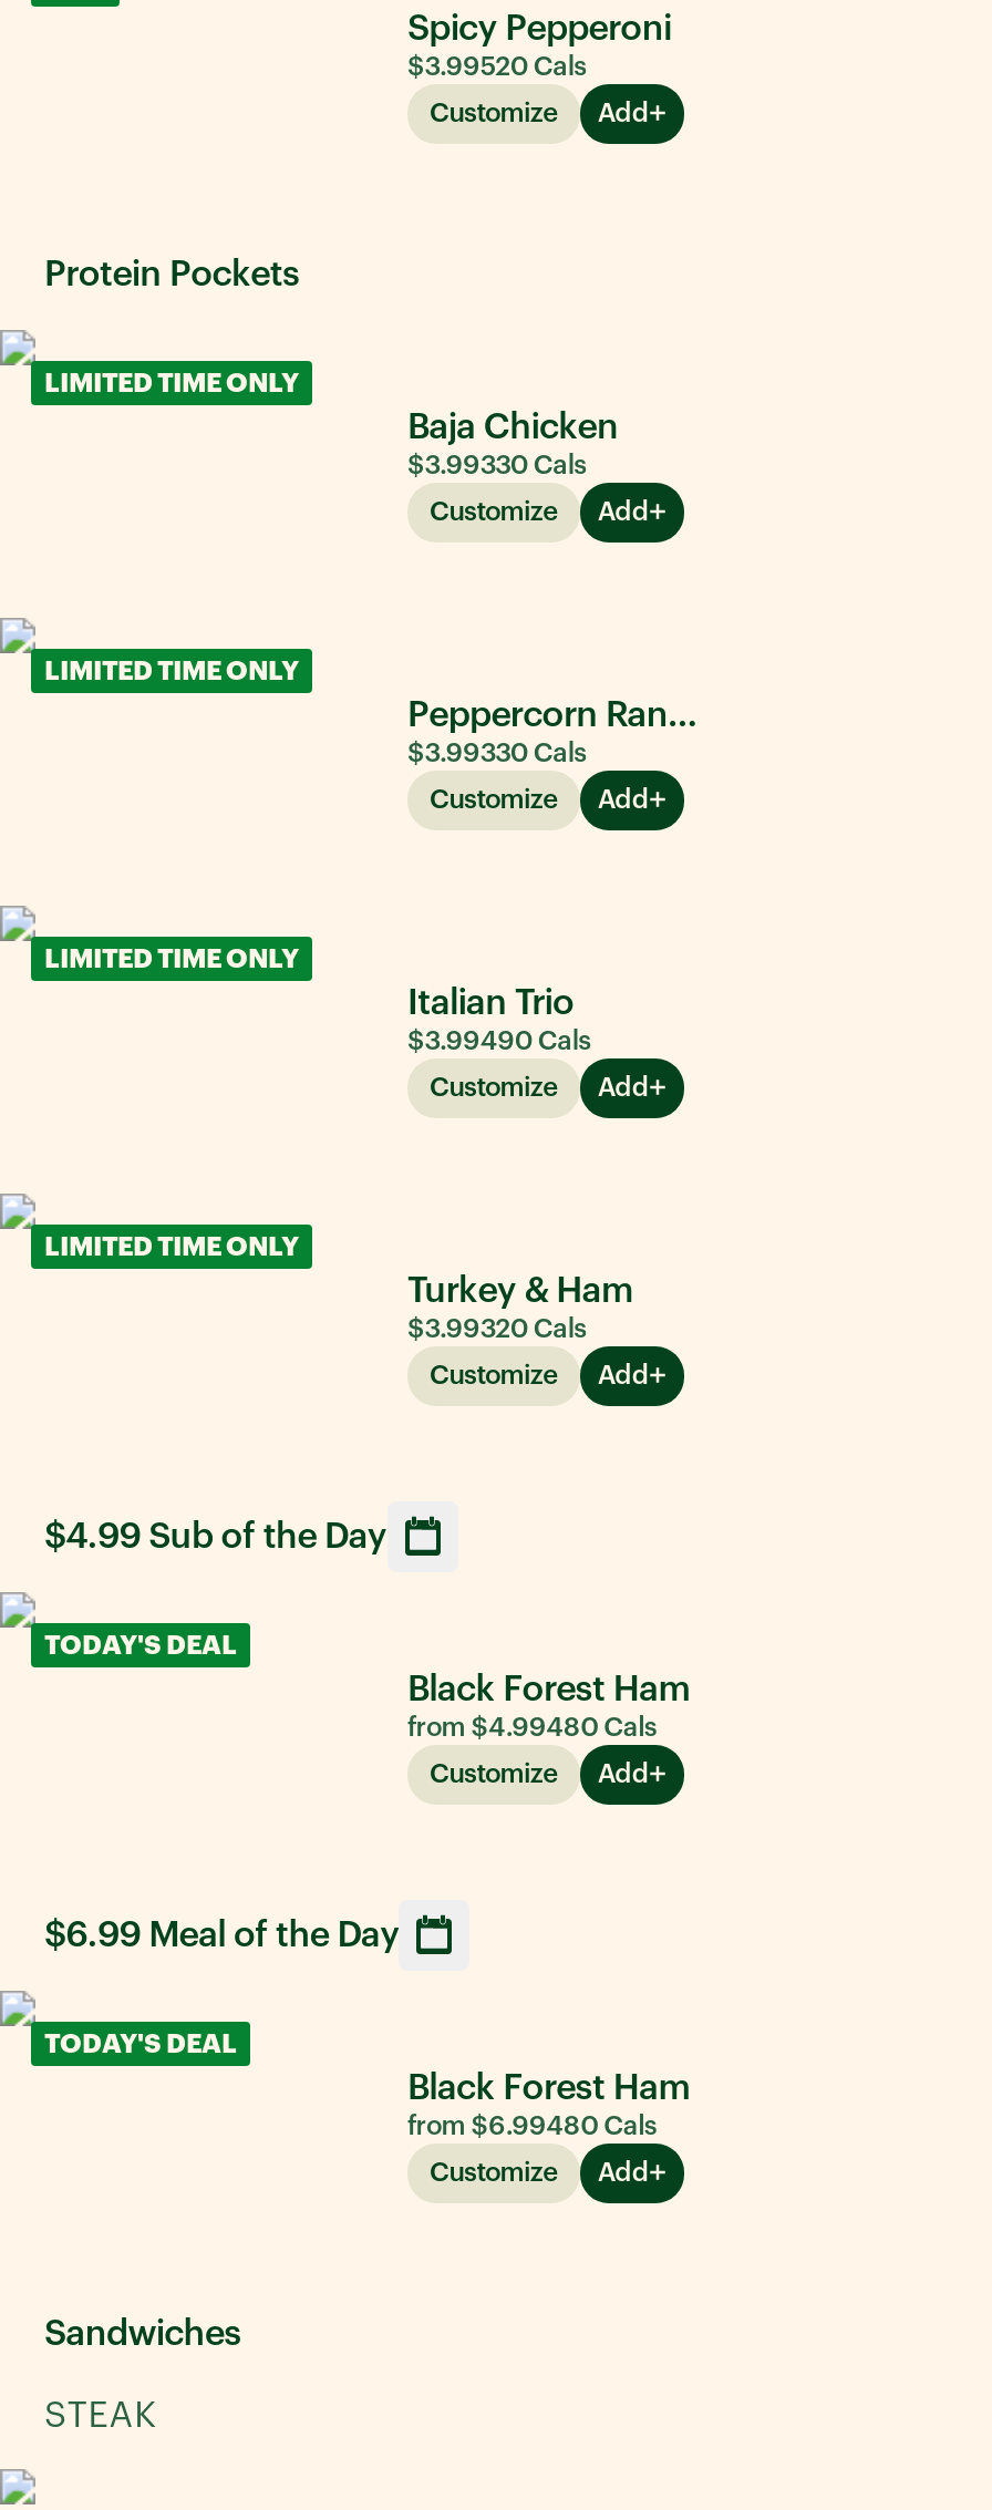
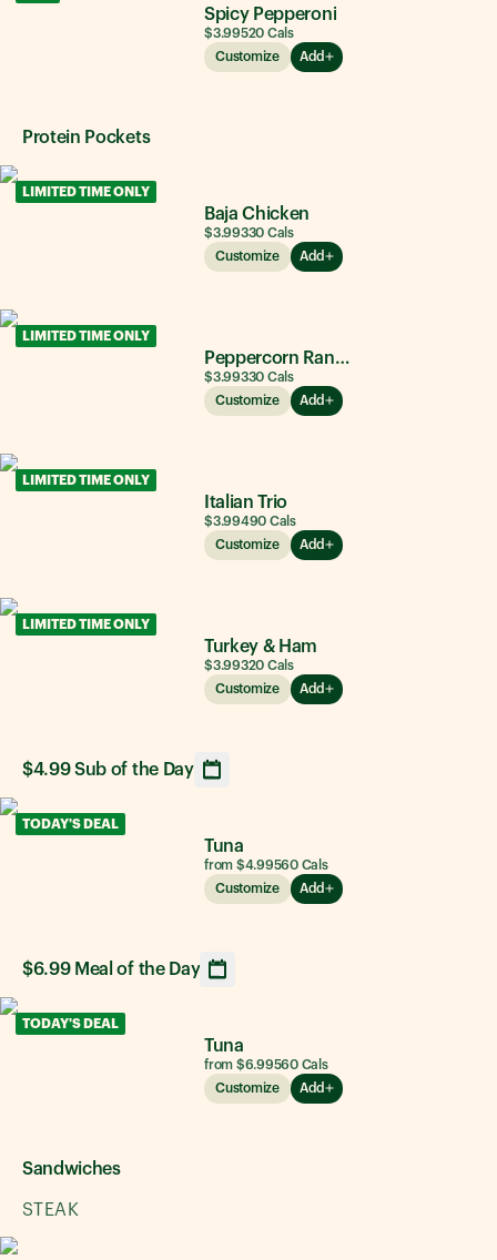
[407,1671,691,1739] Black Forest Ham | from $4.99480 Cals -> [204,837,328,871] Tuna | from $4.99560 Cals
[407,2069,691,2138] Black Forest Ham | from $6.99480 Cals -> [204,1037,328,1071] Tuna | from $6.99560 Cals

